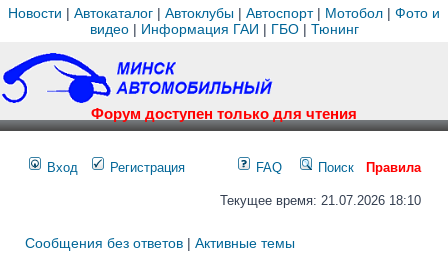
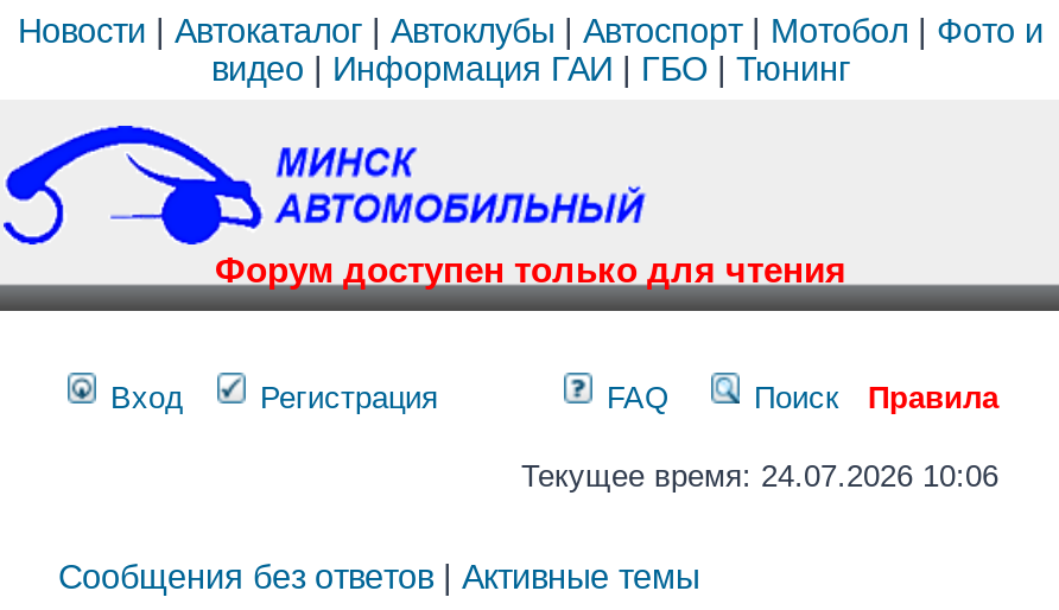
[220,193,421,208] Текущее время: 21.07.2026 18:10 -> [521,458,998,494] Текущее время: 24.07.2026 10:06

